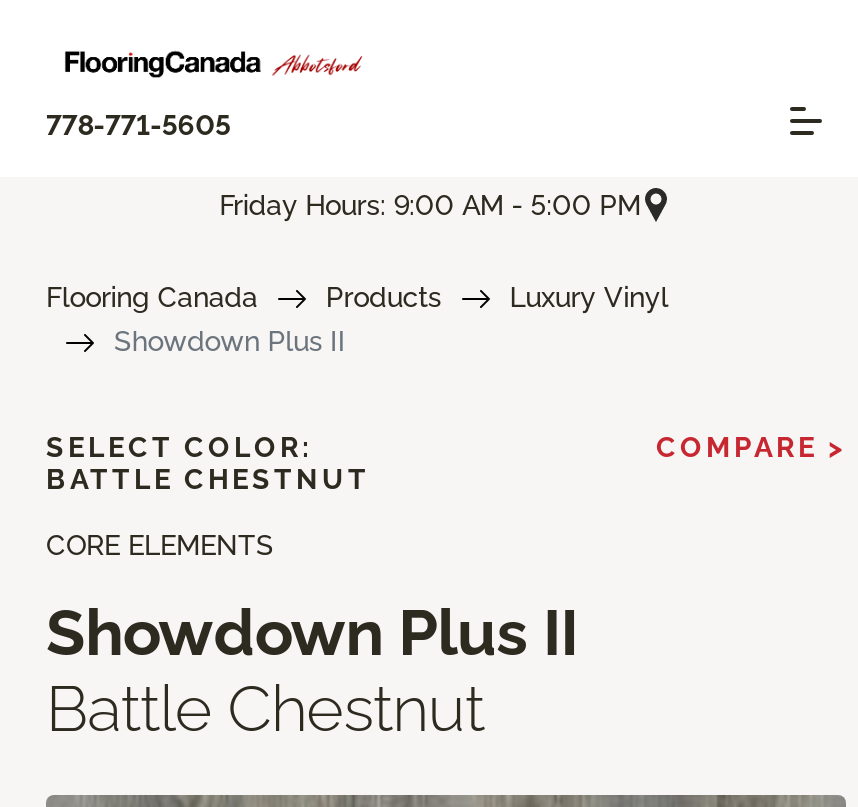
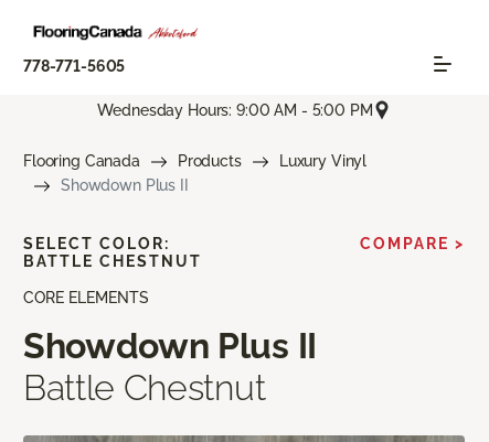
[219,188,641,220] Friday Hours: 9:00 AM - 5:00 PM -> [98,101,373,119] Wednesday Hours: 9:00 AM - 5:00 PM

